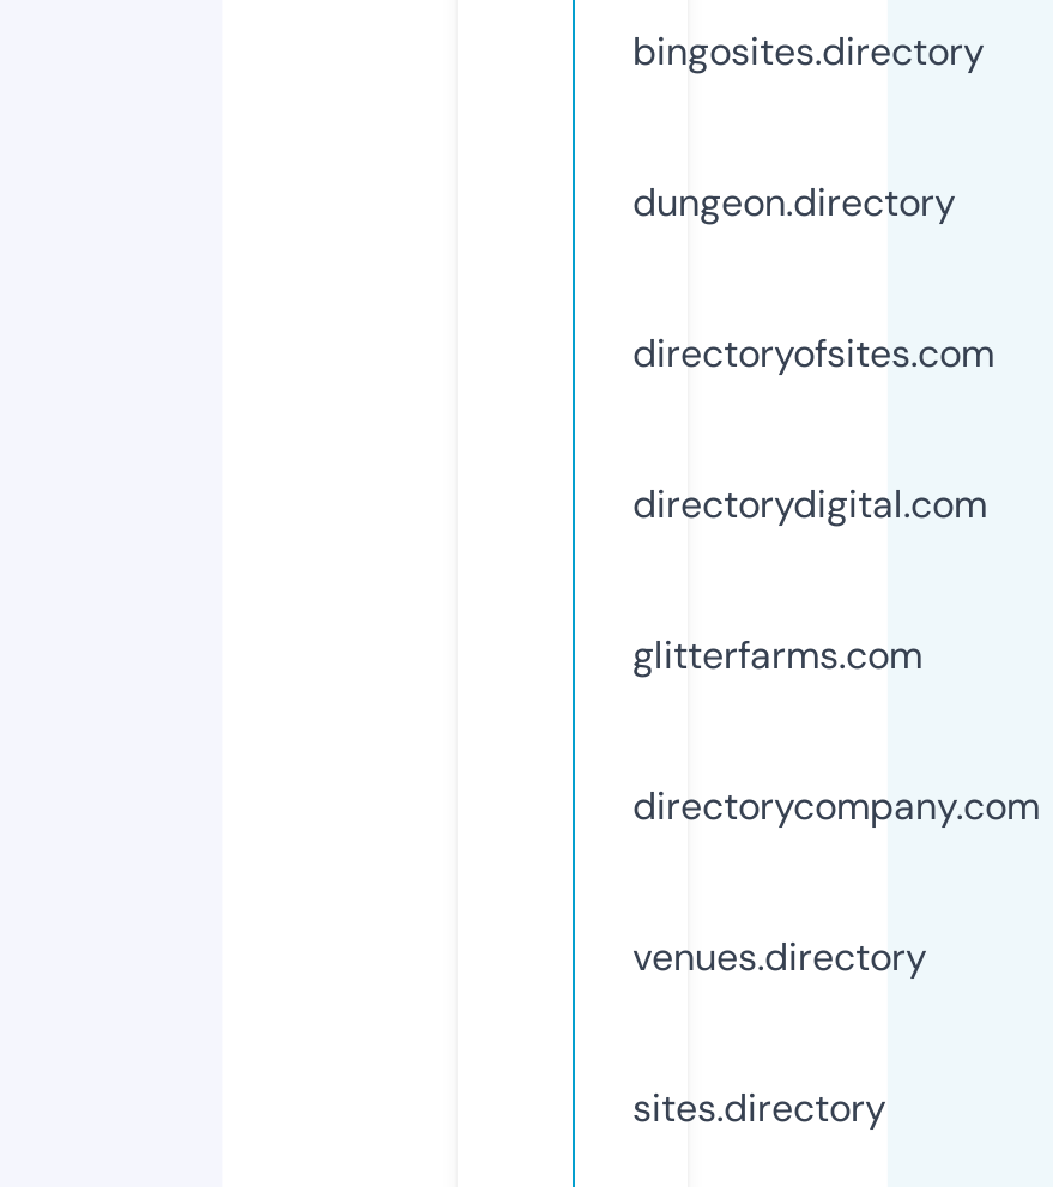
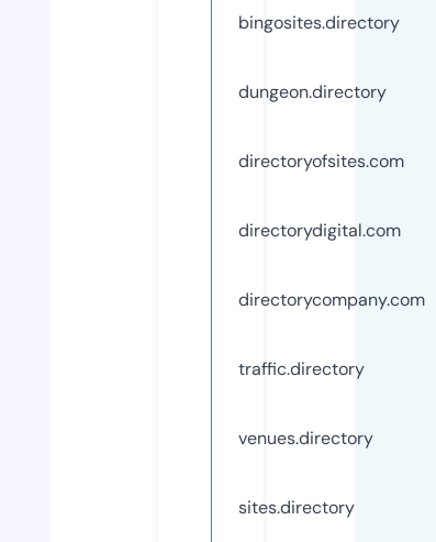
[633,630,922,680] glitterfarms.com -> none
moved [633,780,1040,831] -> [238,288,425,311]: directorycompany.com
none -> [238,357,365,380] traffic.directory

